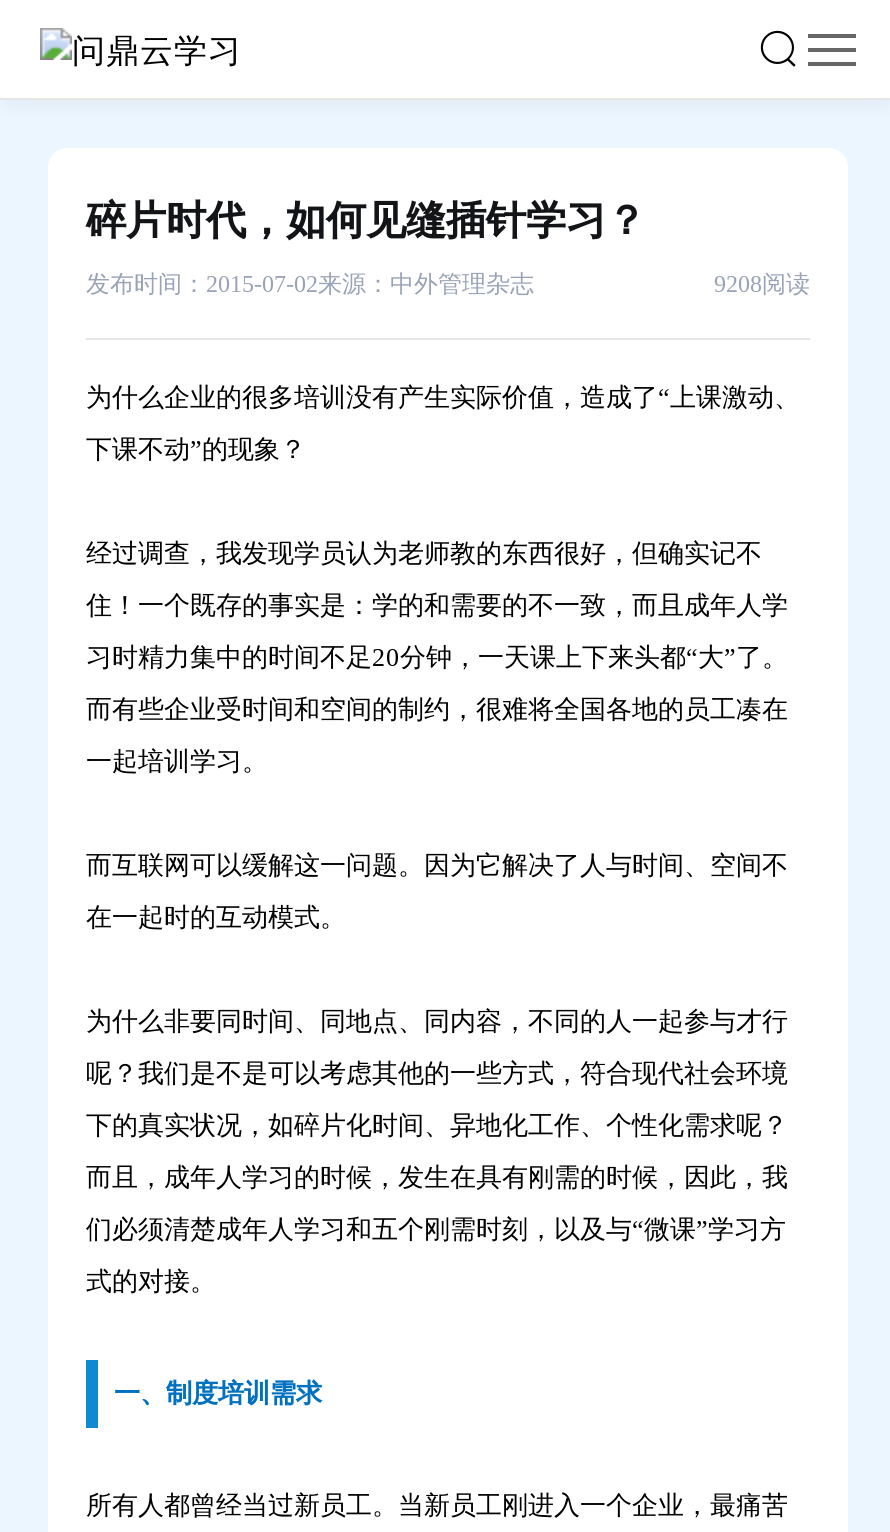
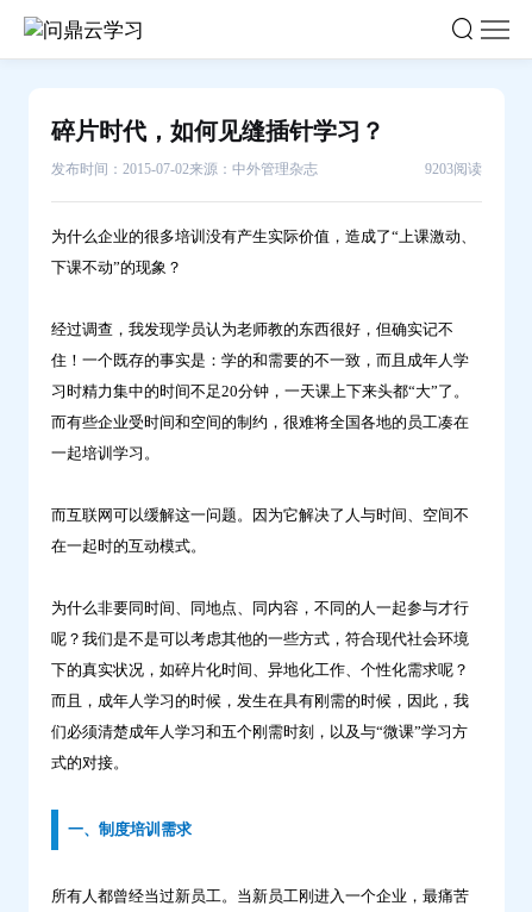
[714,271,810,299] 9208阅读 -> [425,161,482,178] 9203阅读

